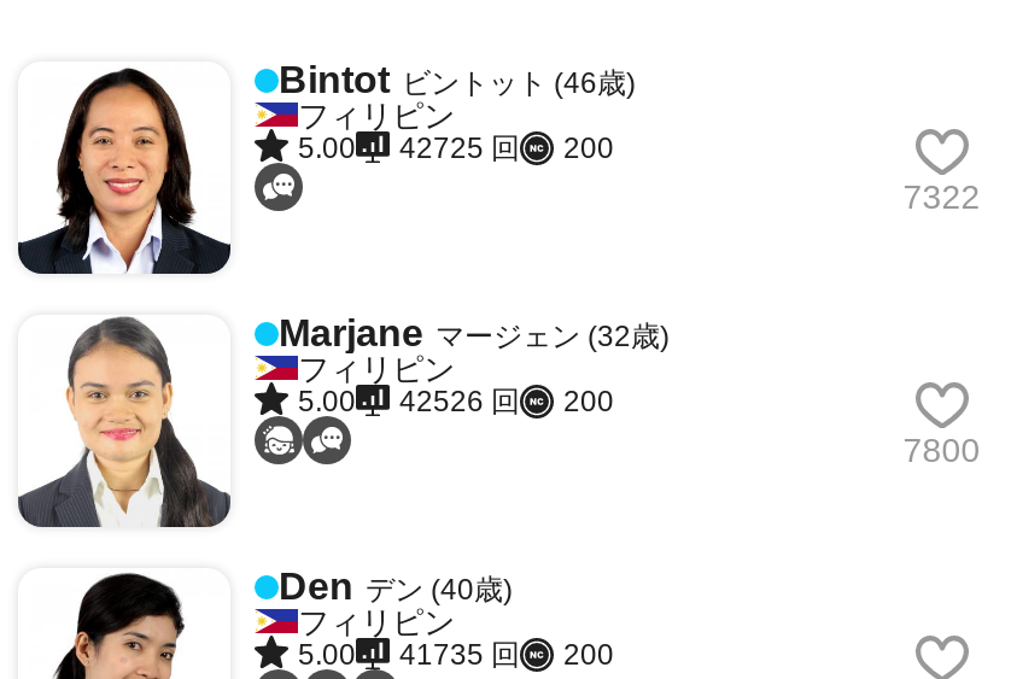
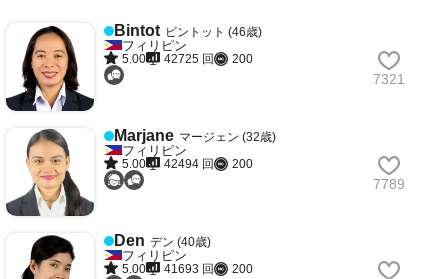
[903,177,980,215] 7322 -> [373,71,405,87] 7321
[298,386,614,420] 5.00 42526 回 200 -> [122,157,253,171] 5.00 42494 回 200
[903,430,980,469] 7800 -> [373,176,405,192] 7789
[298,639,614,673] 5.00 41735 回 200 -> [122,262,253,276] 5.00 41693 回 200

